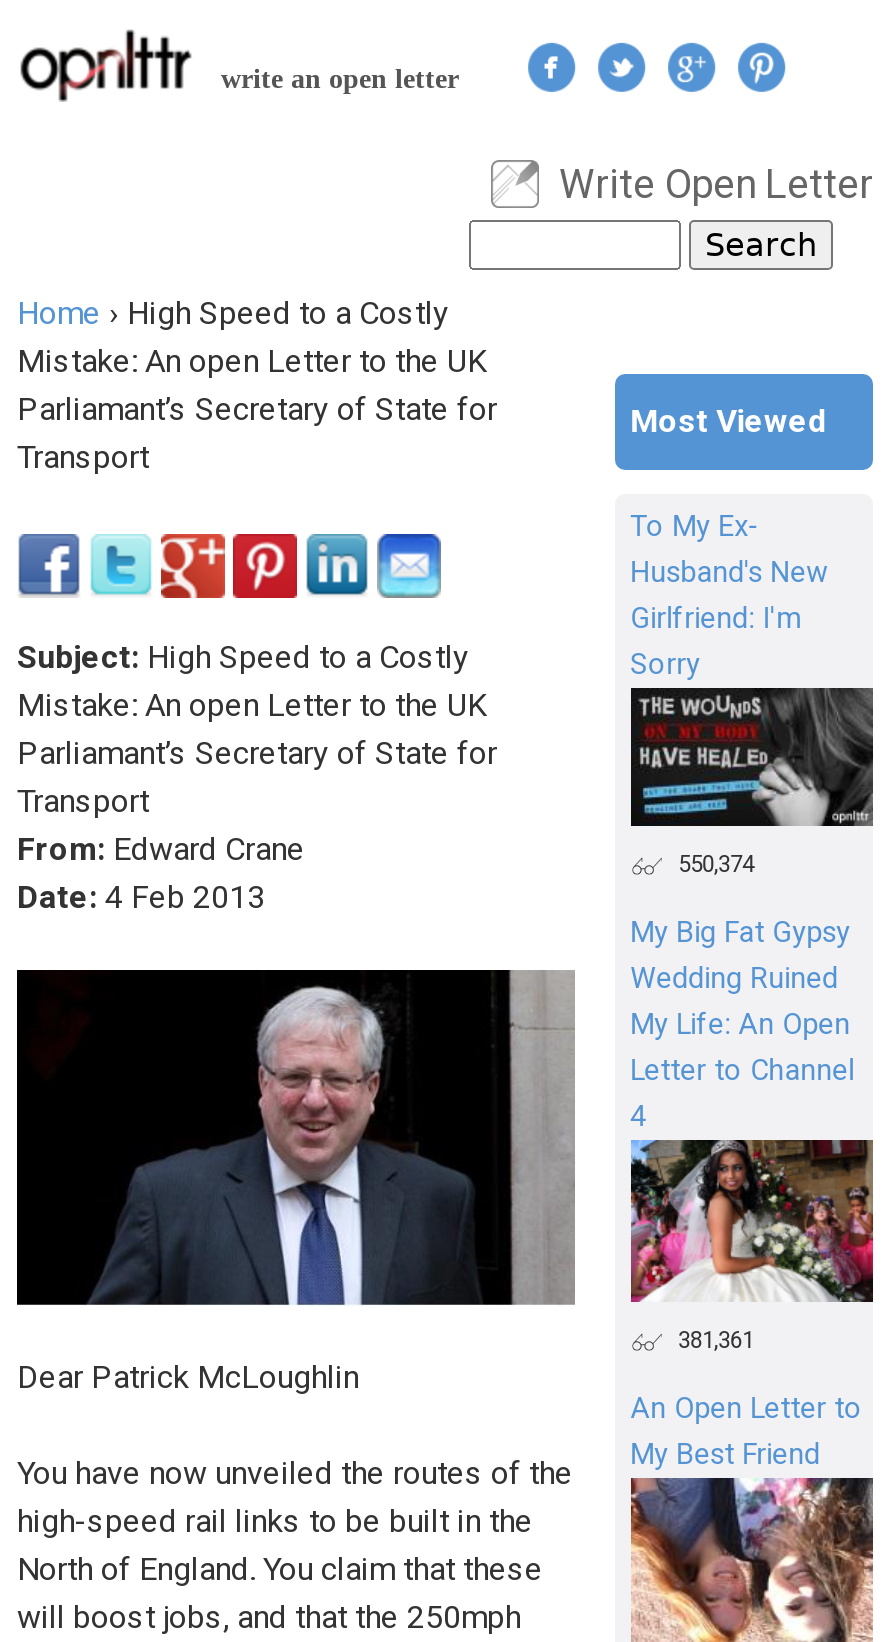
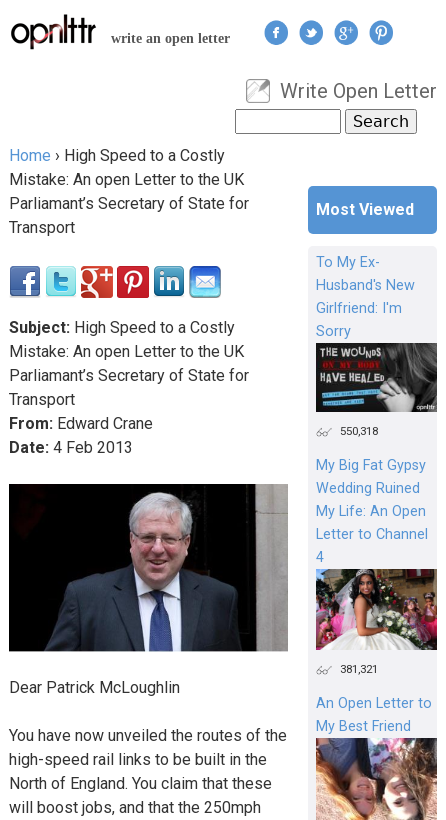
[678,849,754,877] 550,374 -> [340,424,378,438] 550,318
[678,1327,754,1355] 381,361 -> [340,662,378,676] 381,321

